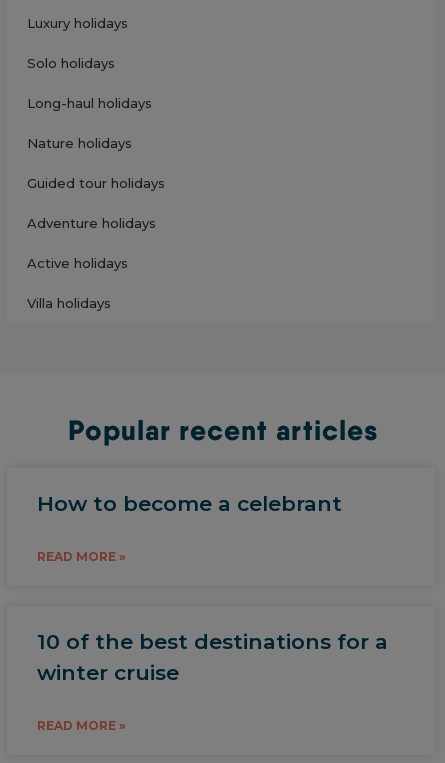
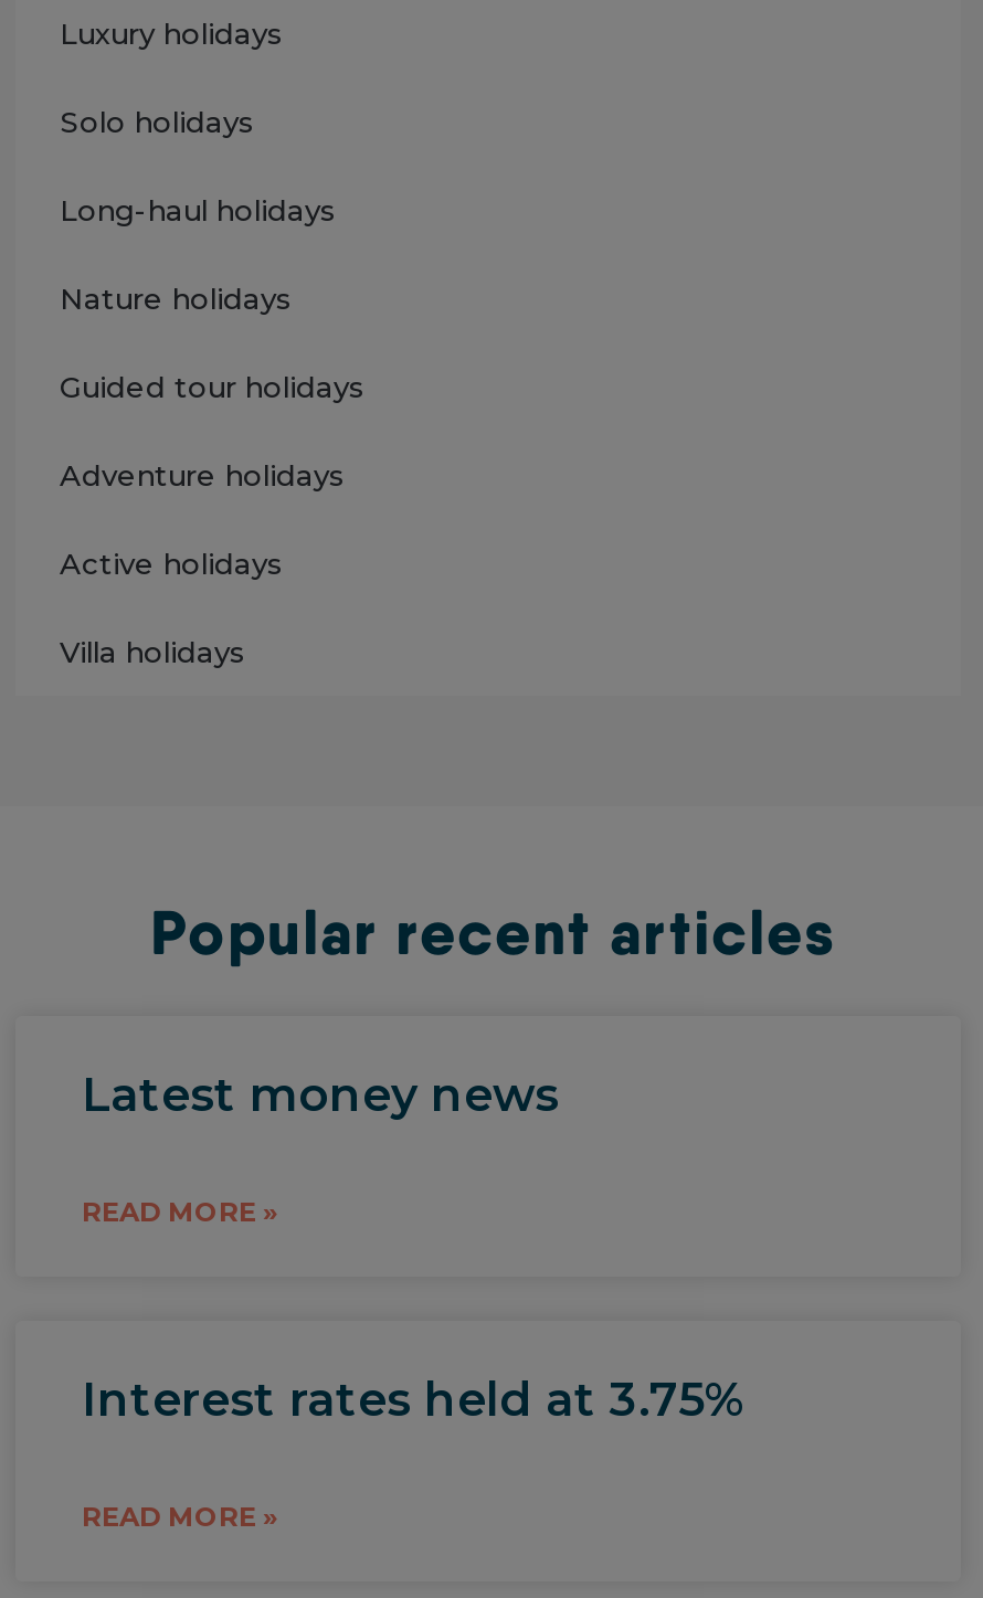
[37,491,342,516] How to become a celebrant -> [82,1067,559,1122] Latest money news
[37,629,388,685] 10 of the best destinations for a | winter cruise -> [82,1371,747,1427] Interest rates held at 3.75%

